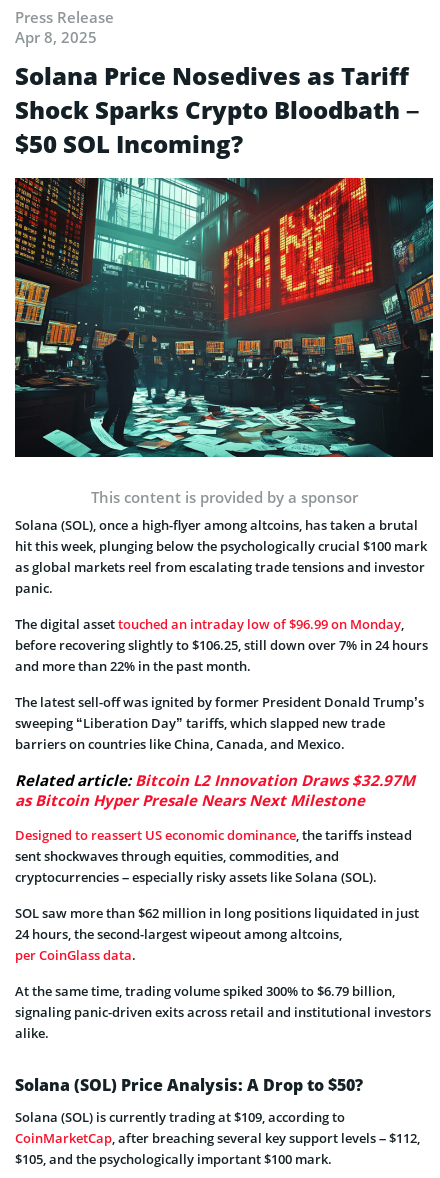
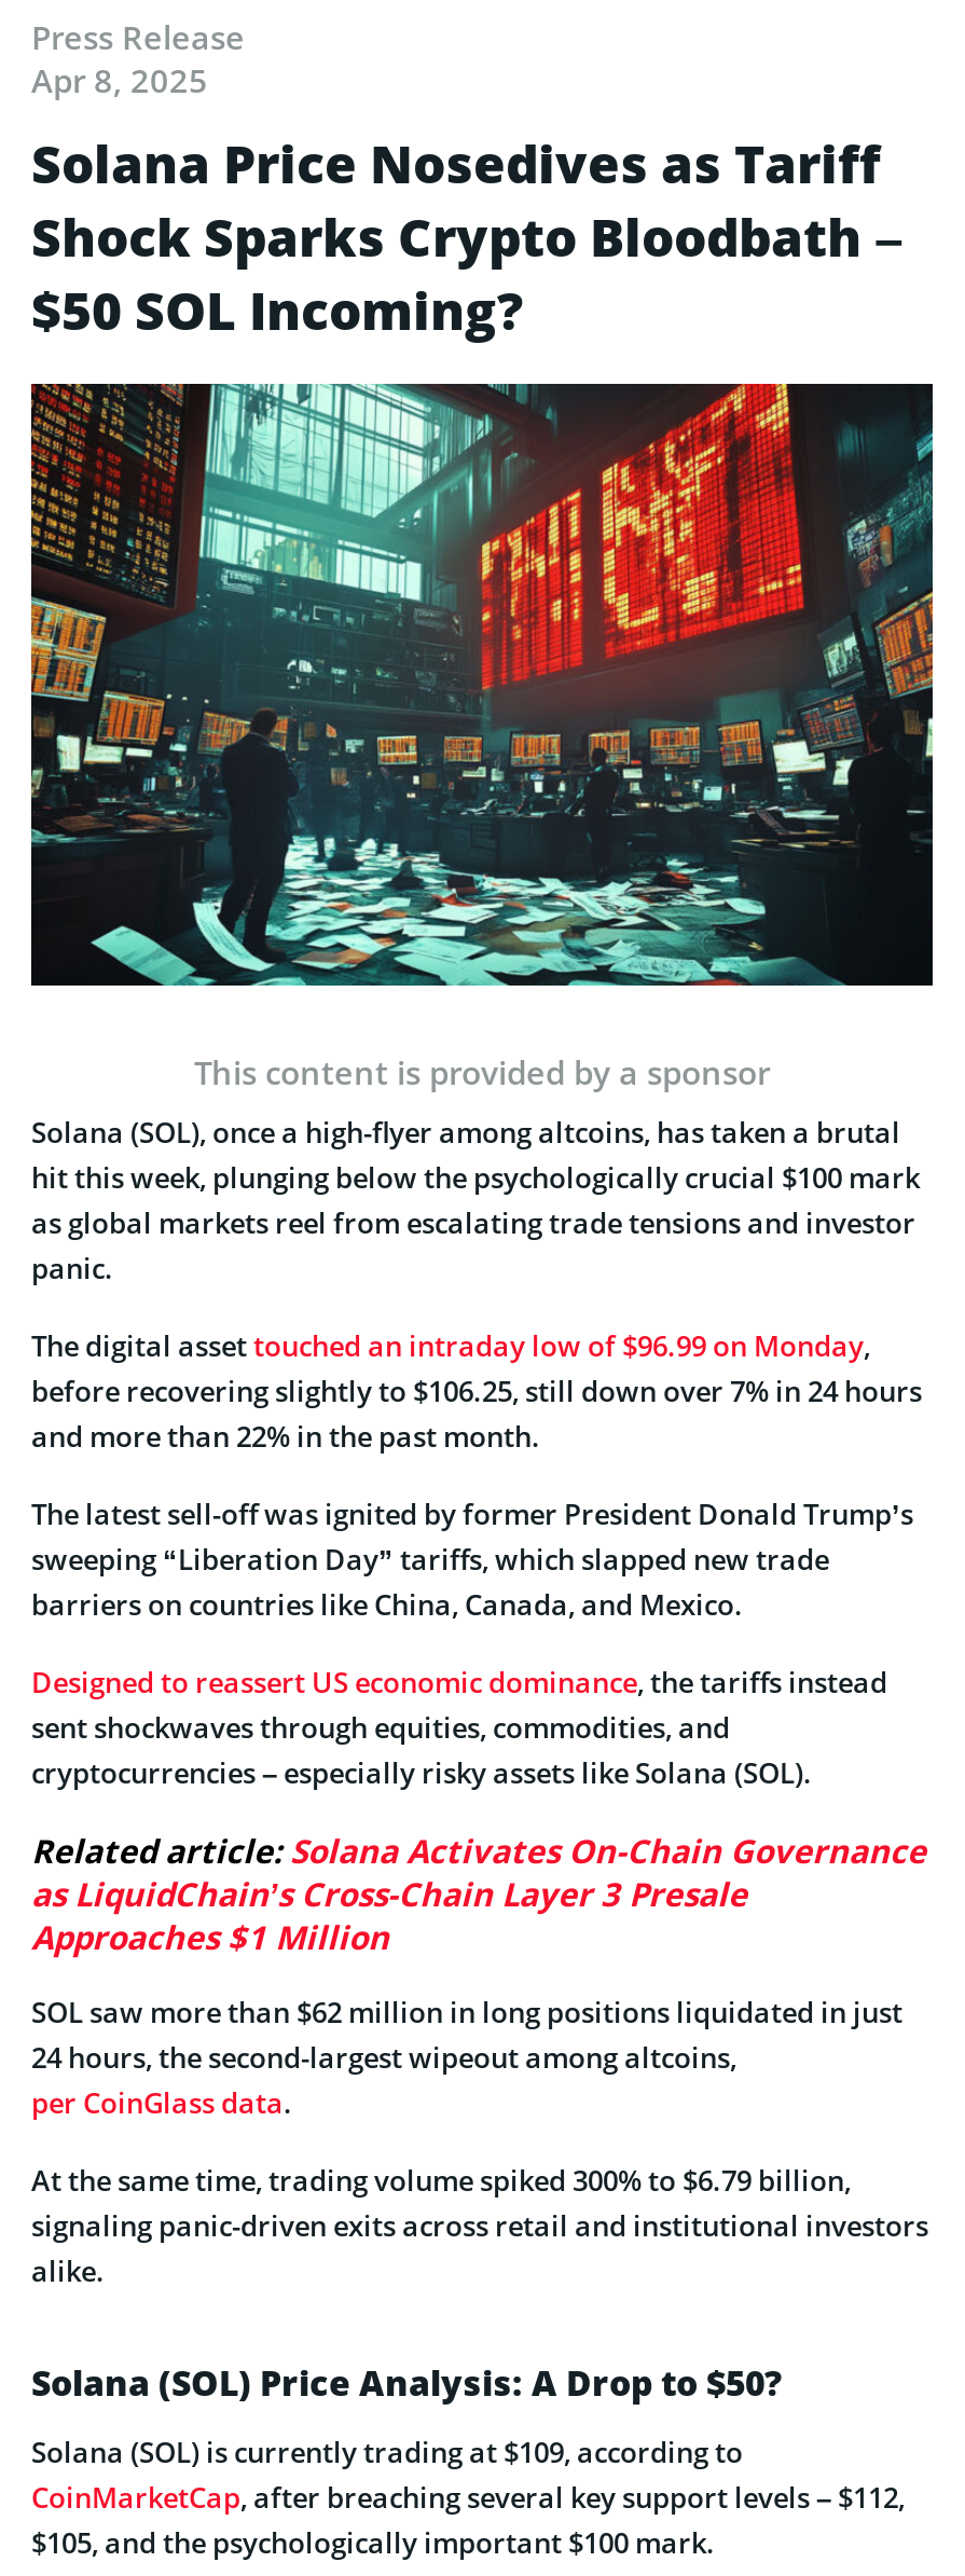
[15,770,415,810] Related article: Bitcoin L2 Innovation Draws $32.97M | as Bitcoin Hyper Presale Nears Next Milestone -> none
moved [15,826,412,886] -> [31,1662,887,1791]: Designed to reassert US economic dominance, the tariffs instead | sent shockwaves through equities, commodities, and | cryptocurrencies – especially risky assets like Solana (SOL).
none -> [31,1828,926,1958] Related article: Solana Activates On-Chain Governance | as LiquidChain’s Cross-Chain Layer 3 Presale | Approaches $1 Million

